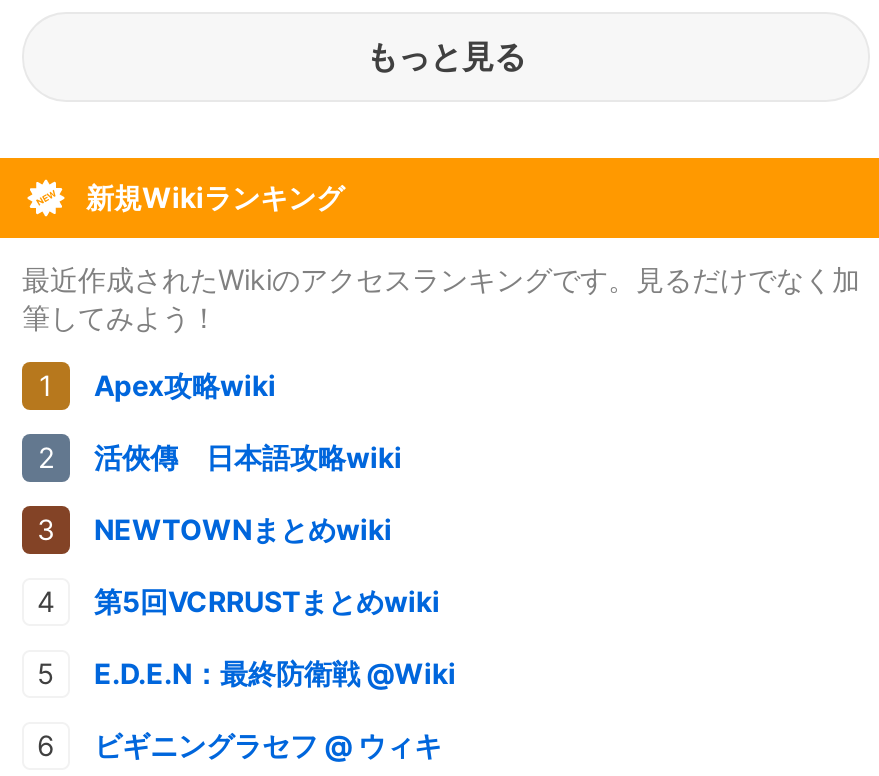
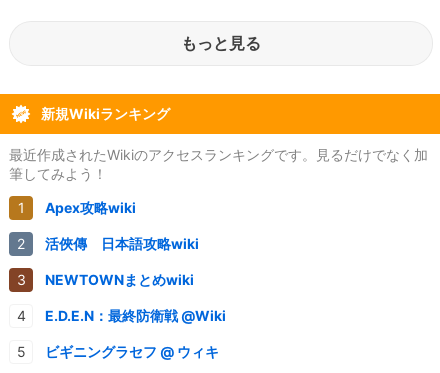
[94,583,440,617] 第5回VCRRUSTまとめwiki -> none

